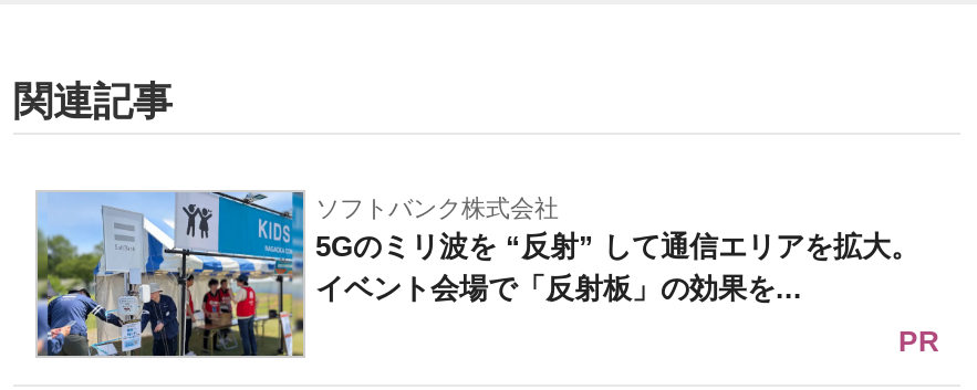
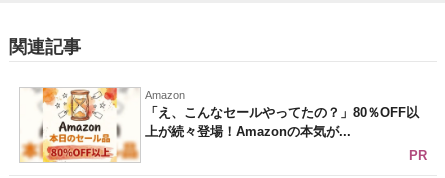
[35,190,919,358] [image] | ソフトバンク株式会社 | 5Gのミリ波を “反射” して通信エリアを拡大。 | イベント会場で「反射板」の効果を... -> [19,87,419,163] [image] | Amazon | 「え、こんなセールやってたの？」80％OFF以 | 上が続々登場！Amazonの本気が...

